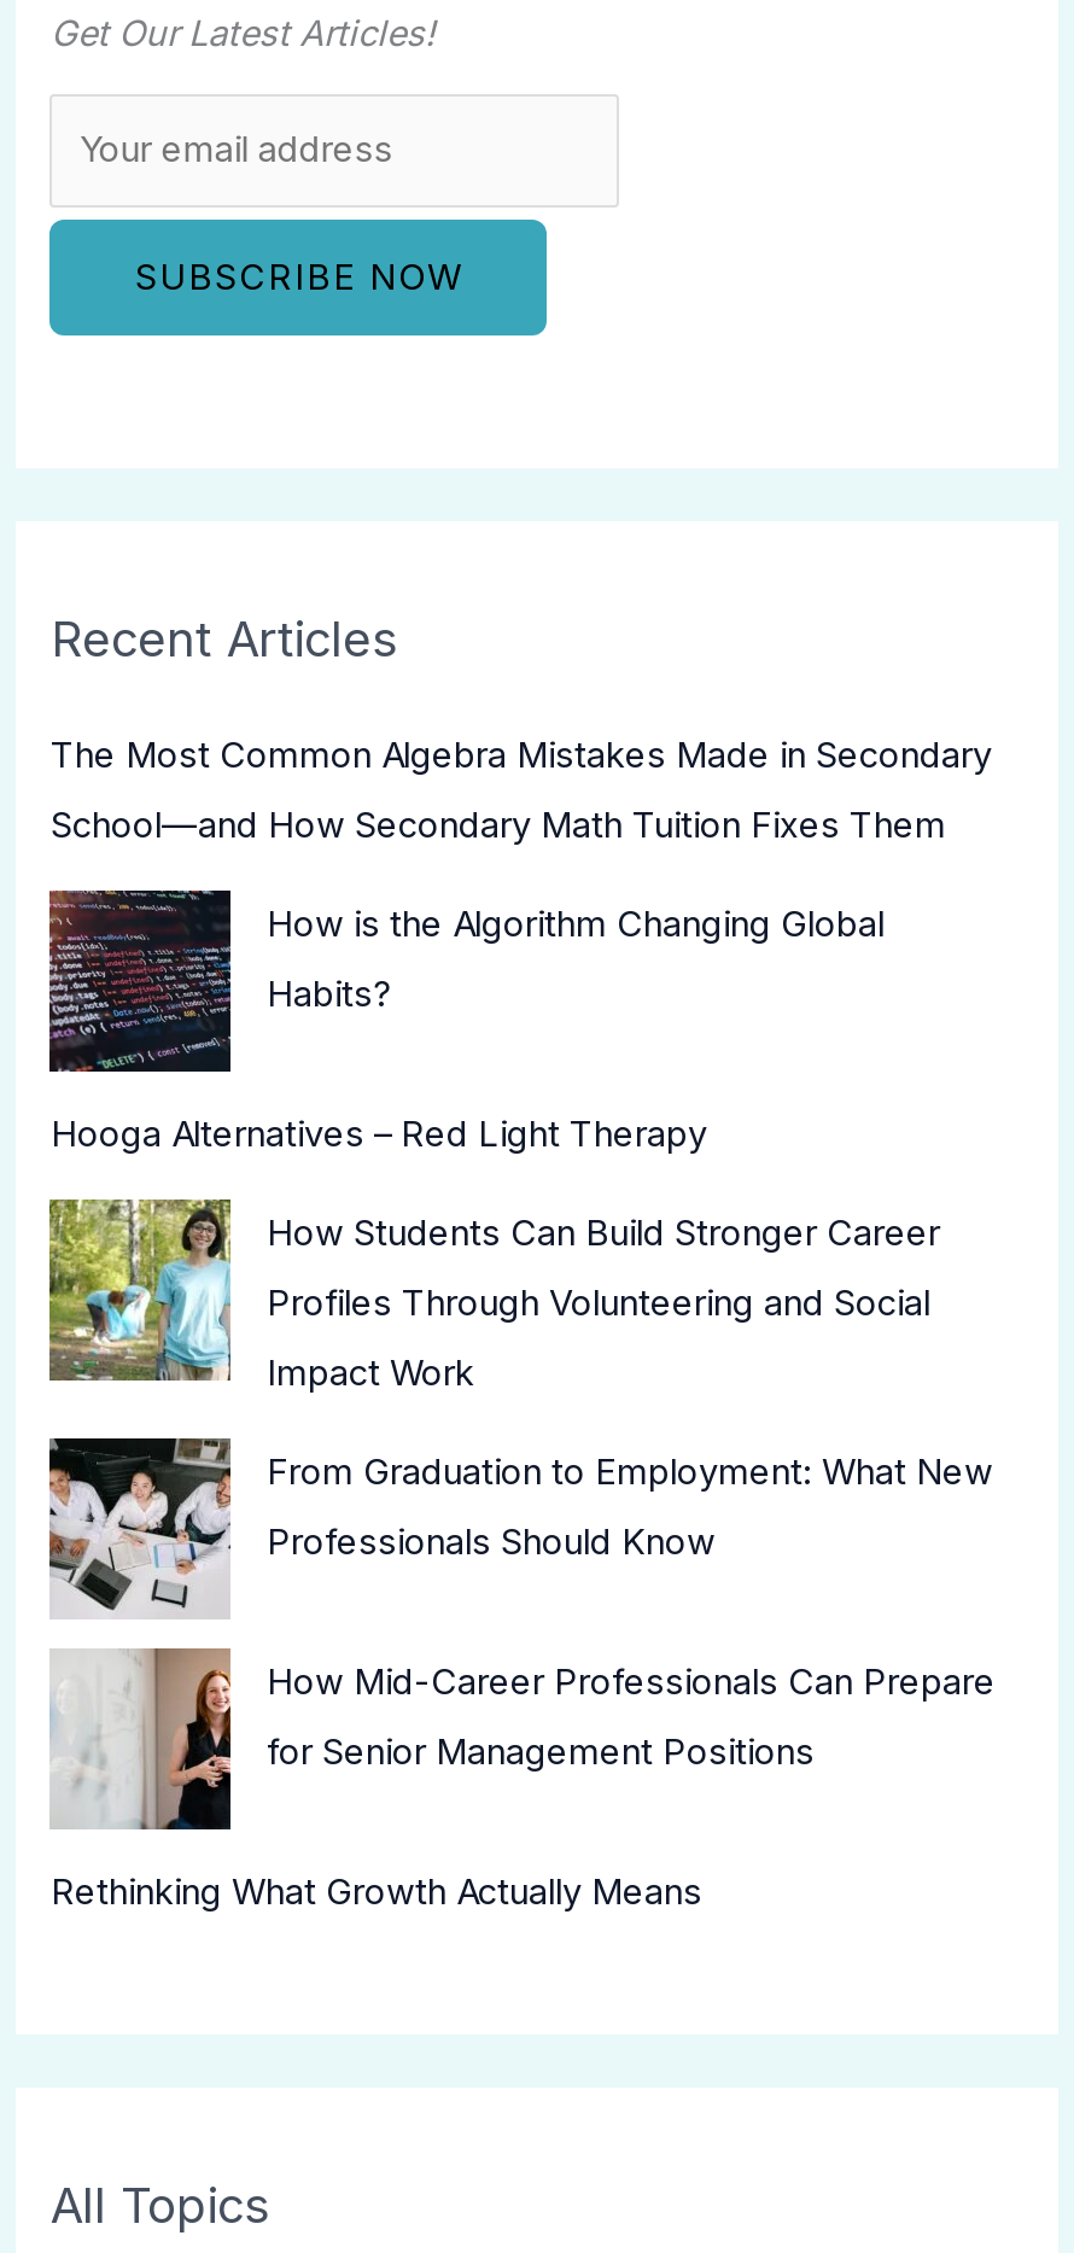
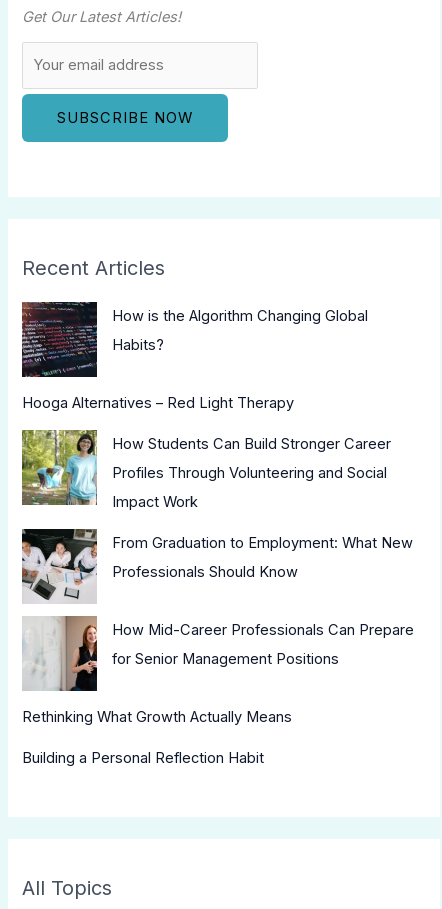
[51,735,992,848] The Most Common Algebra Mistakes Made in Secondary | School—and How Secondary Math Tuition Fixes Them -> none
moved [45,886,996,1915] -> [20,300,414,726]: [image] | How is the Algorithm Changing Global | Habits? | ... | for Senior Management Positions | Rethinking What Growth Actually Means
none -> [22,749,264,767] Building a Personal Reflection Habit

